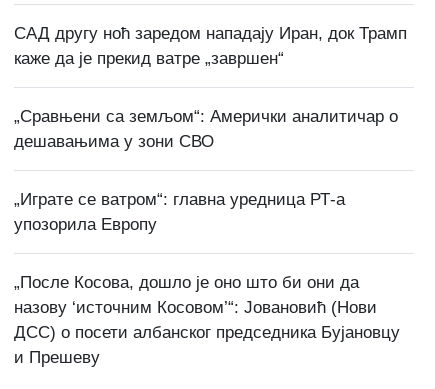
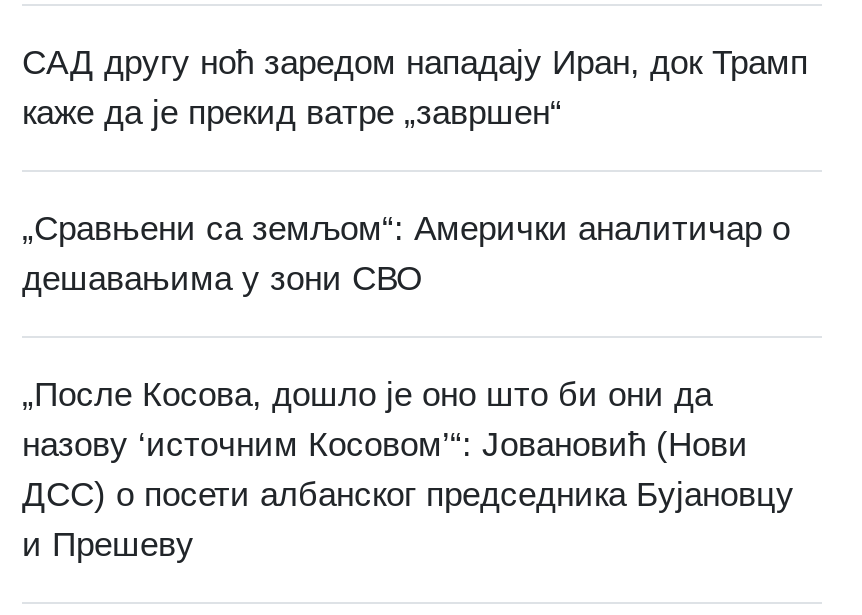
[14,189,345,233] „Играте се ватром“: главна уредница РТ-а | упозорила Европу -> none

